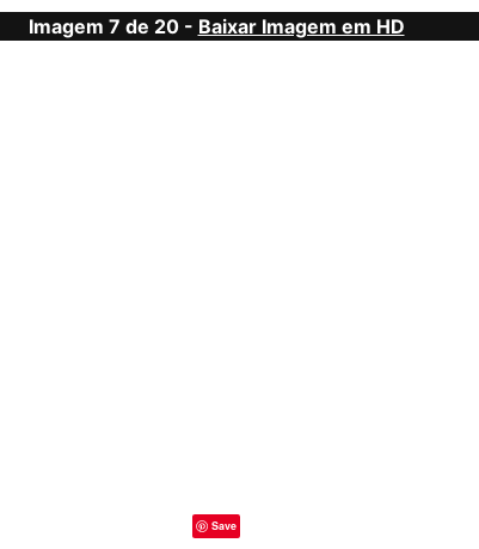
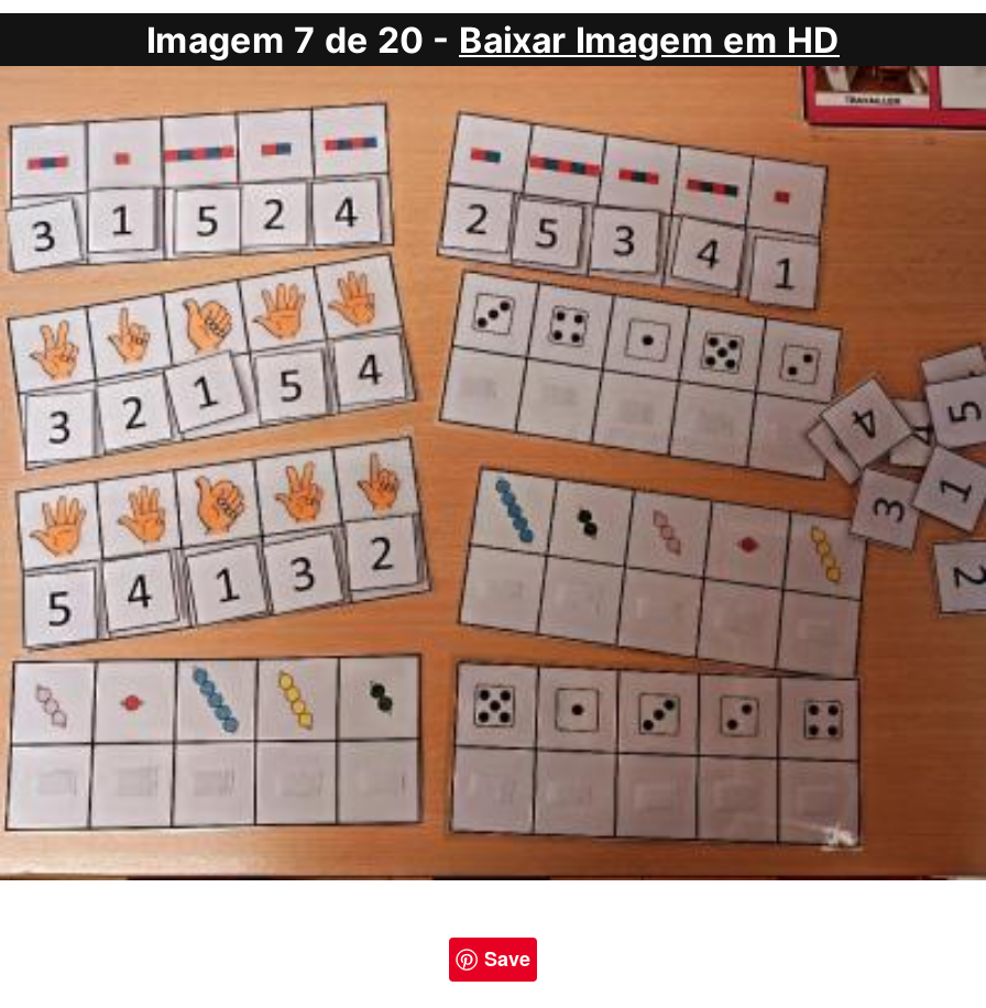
none -> [7,64,979,883] [image]

